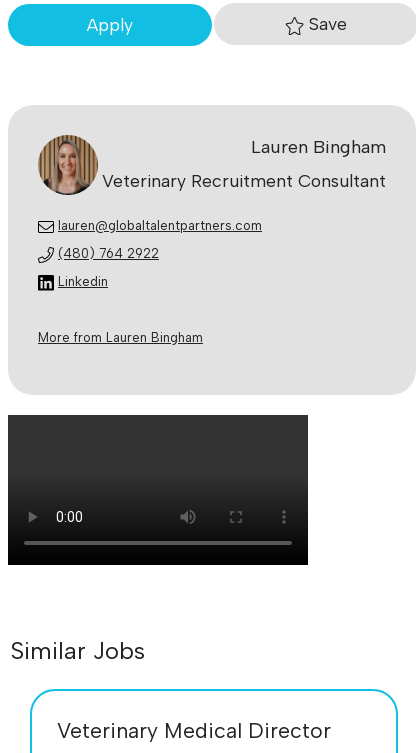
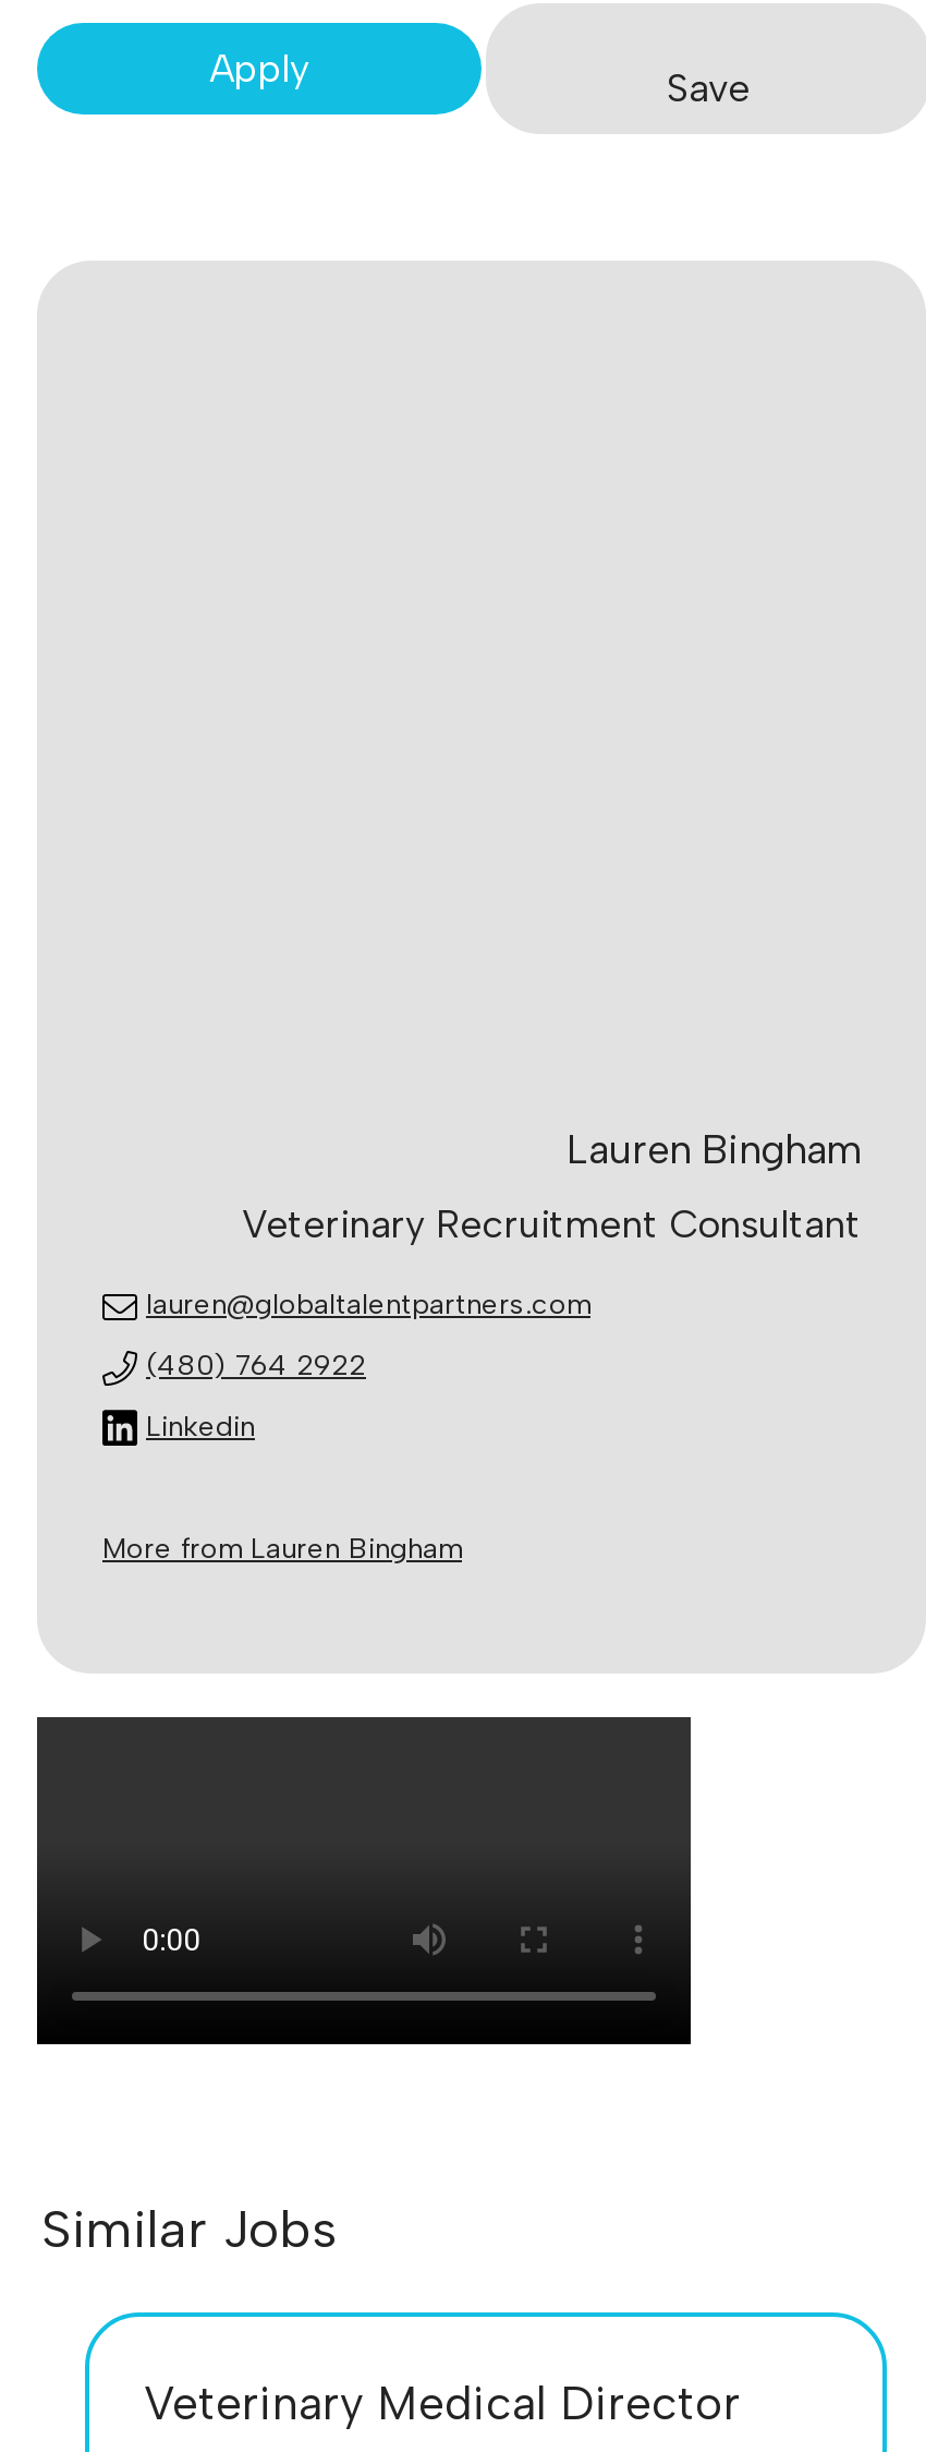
[37,134,99,196] [image] -> none

